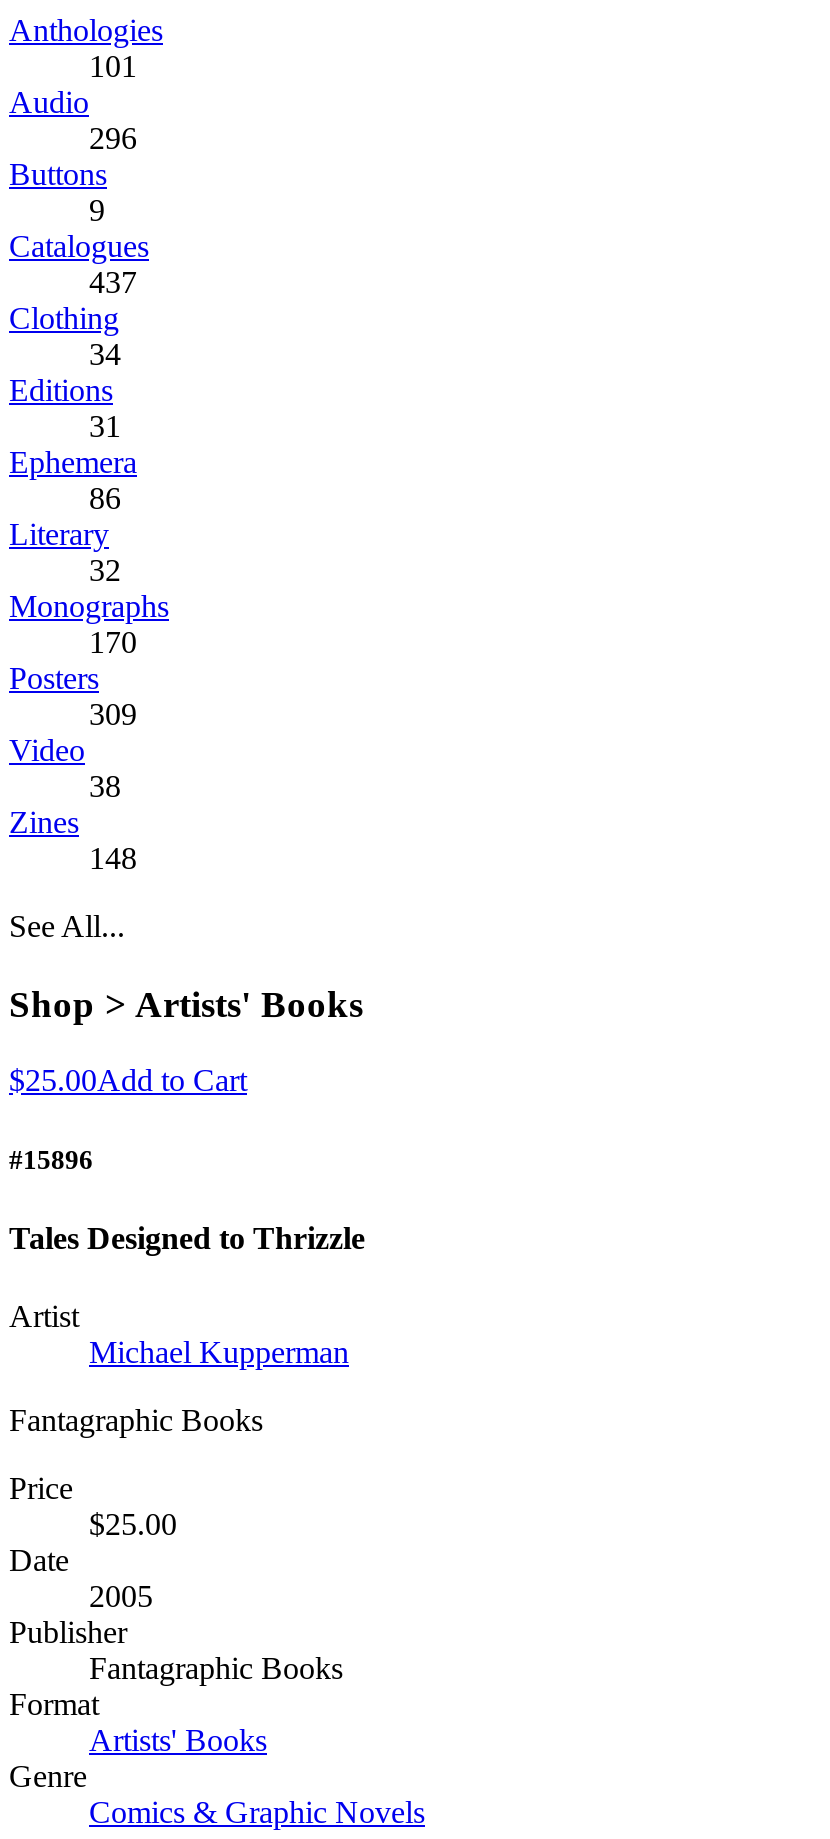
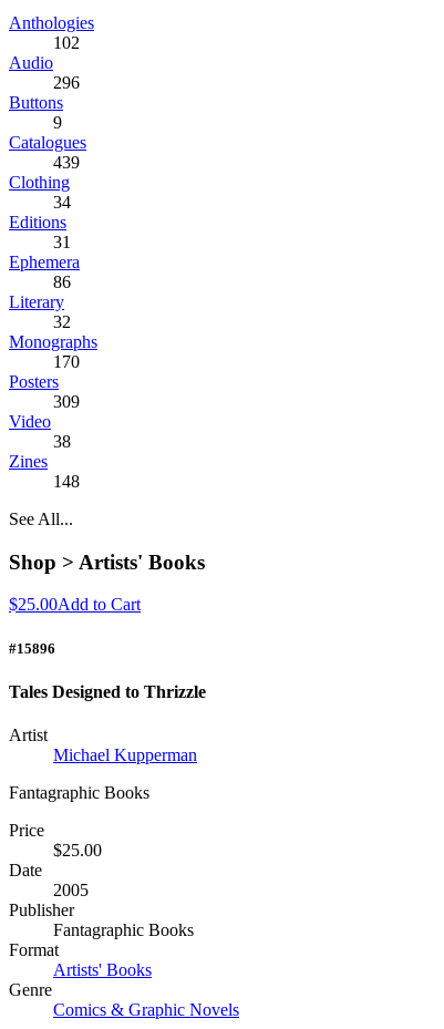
[89,49,137,83] 101 -> [53,33,80,52] 102
[89,265,137,299] 437 -> [53,153,80,172] 439

